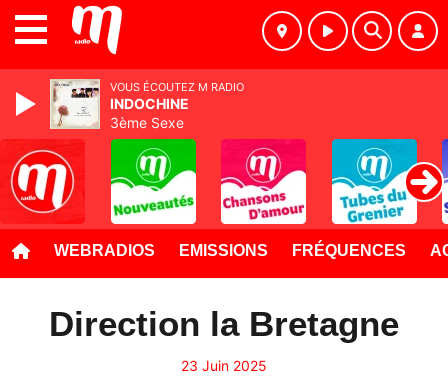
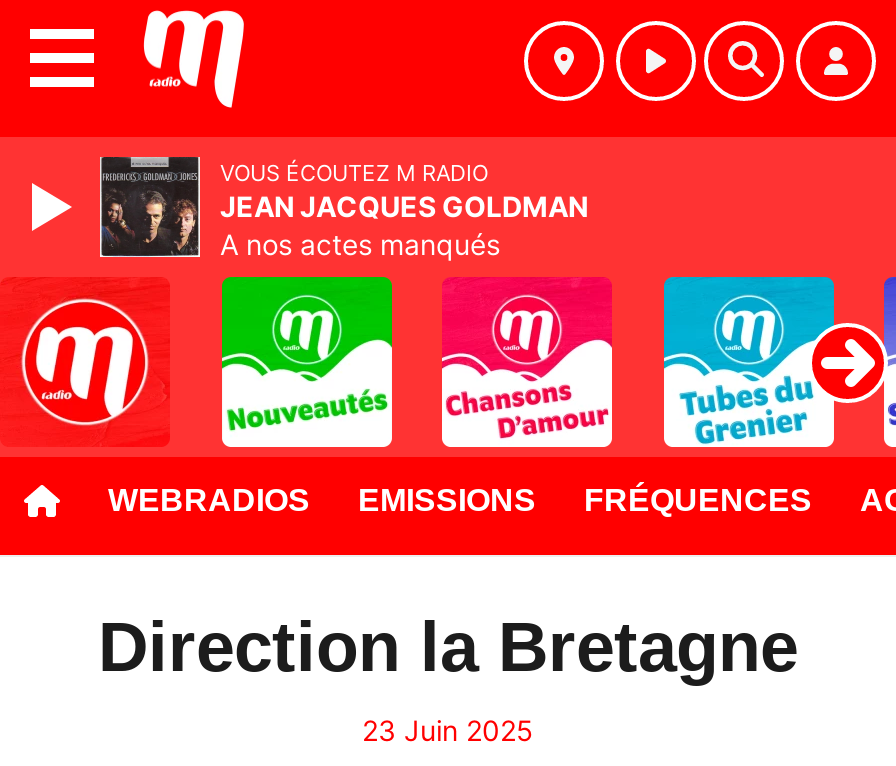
[50,78,189,131] [image] | INDOCHINE | 3ème Sexe -> [100,155,588,261] [image] | JEAN JACQUES GOLDMAN | A nos actes manqués

